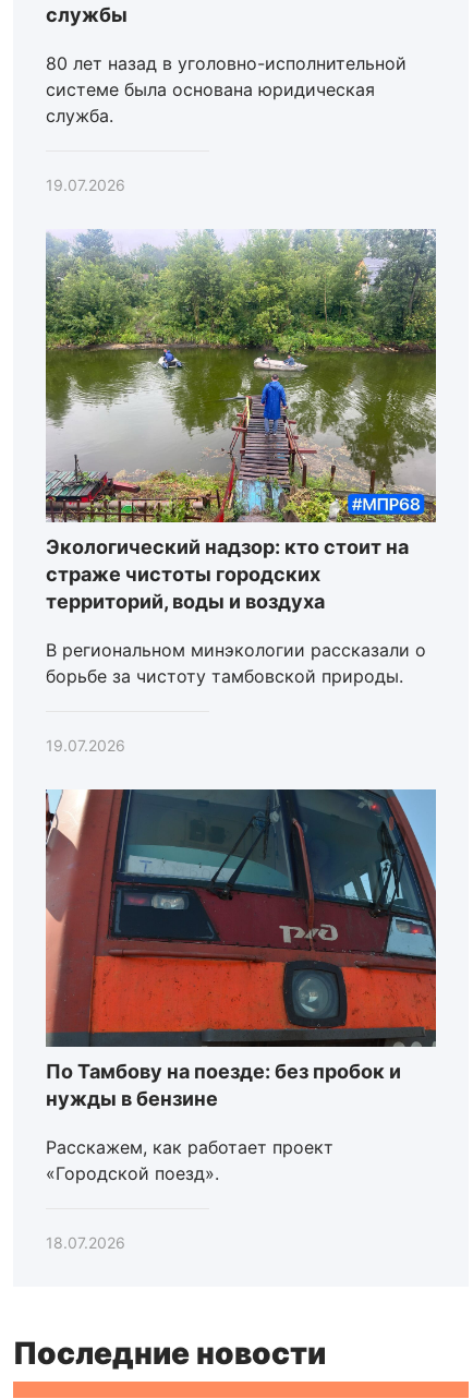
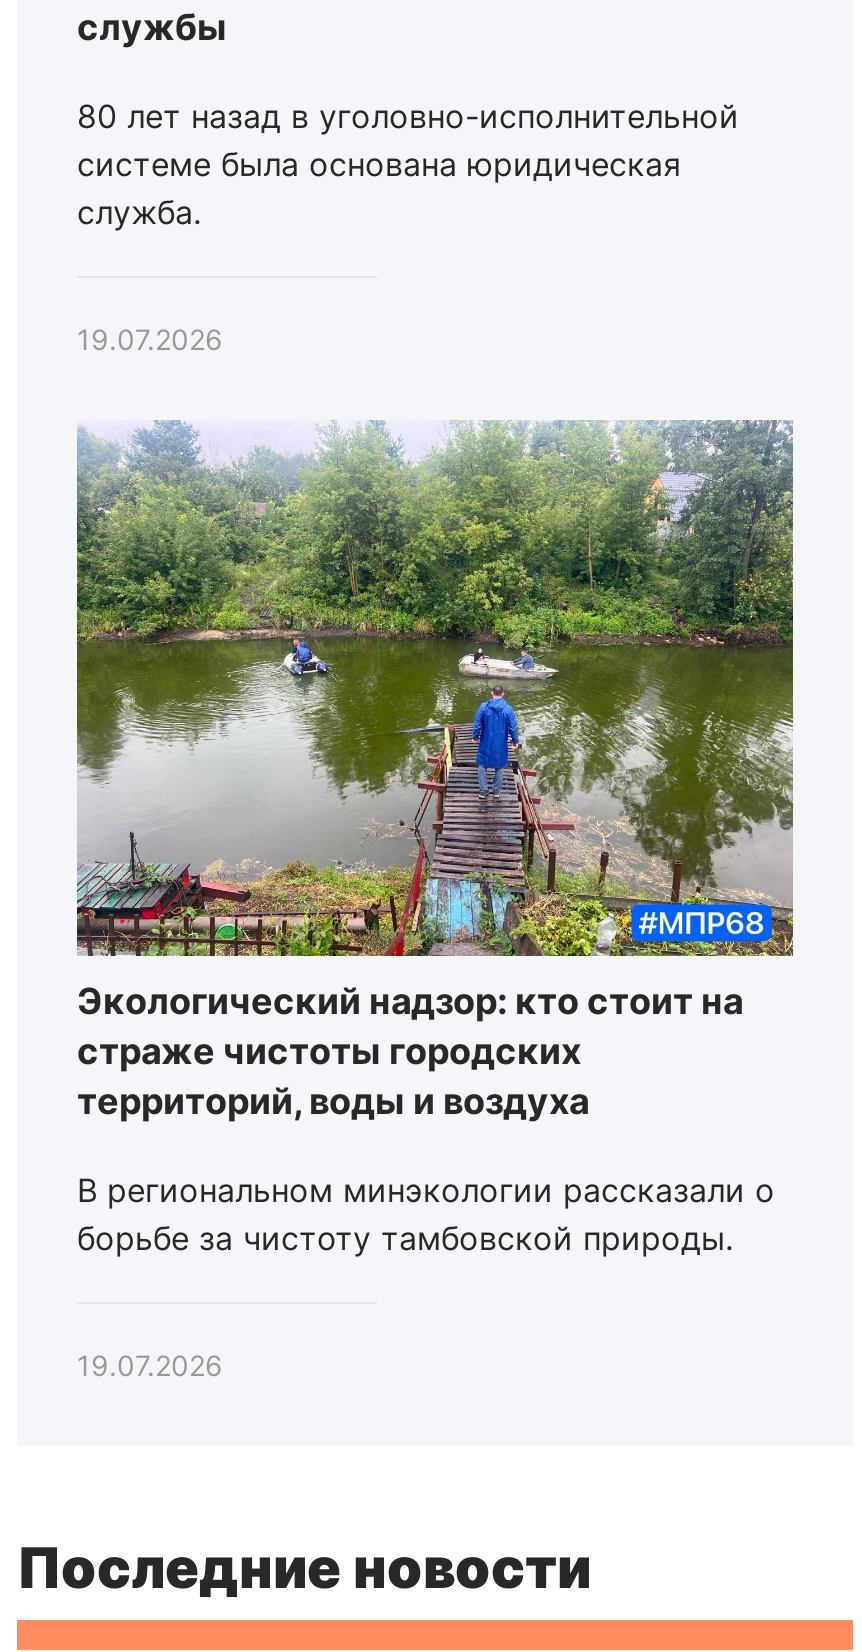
[45,788,437,1252] [image] | По Тамбову на поезде: без пробок и | нужды в бензине | Расскажем, как работает проект | «Городской поезд». | 18.07.2026 -> none

